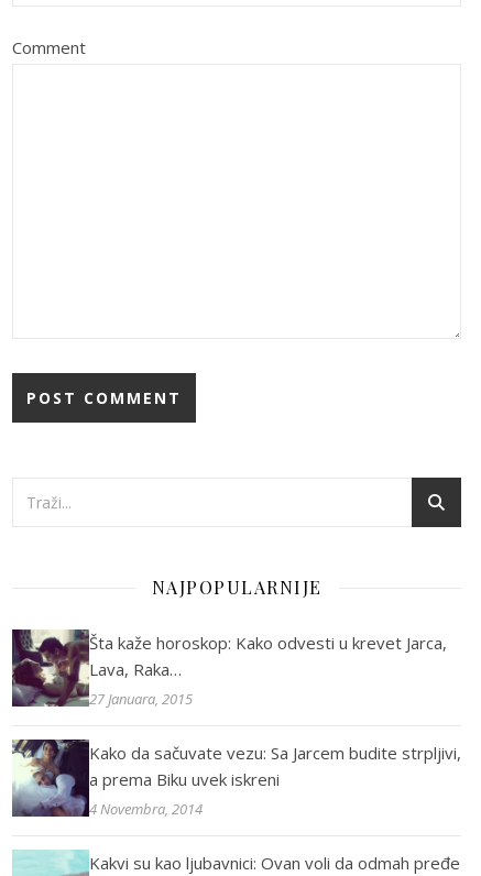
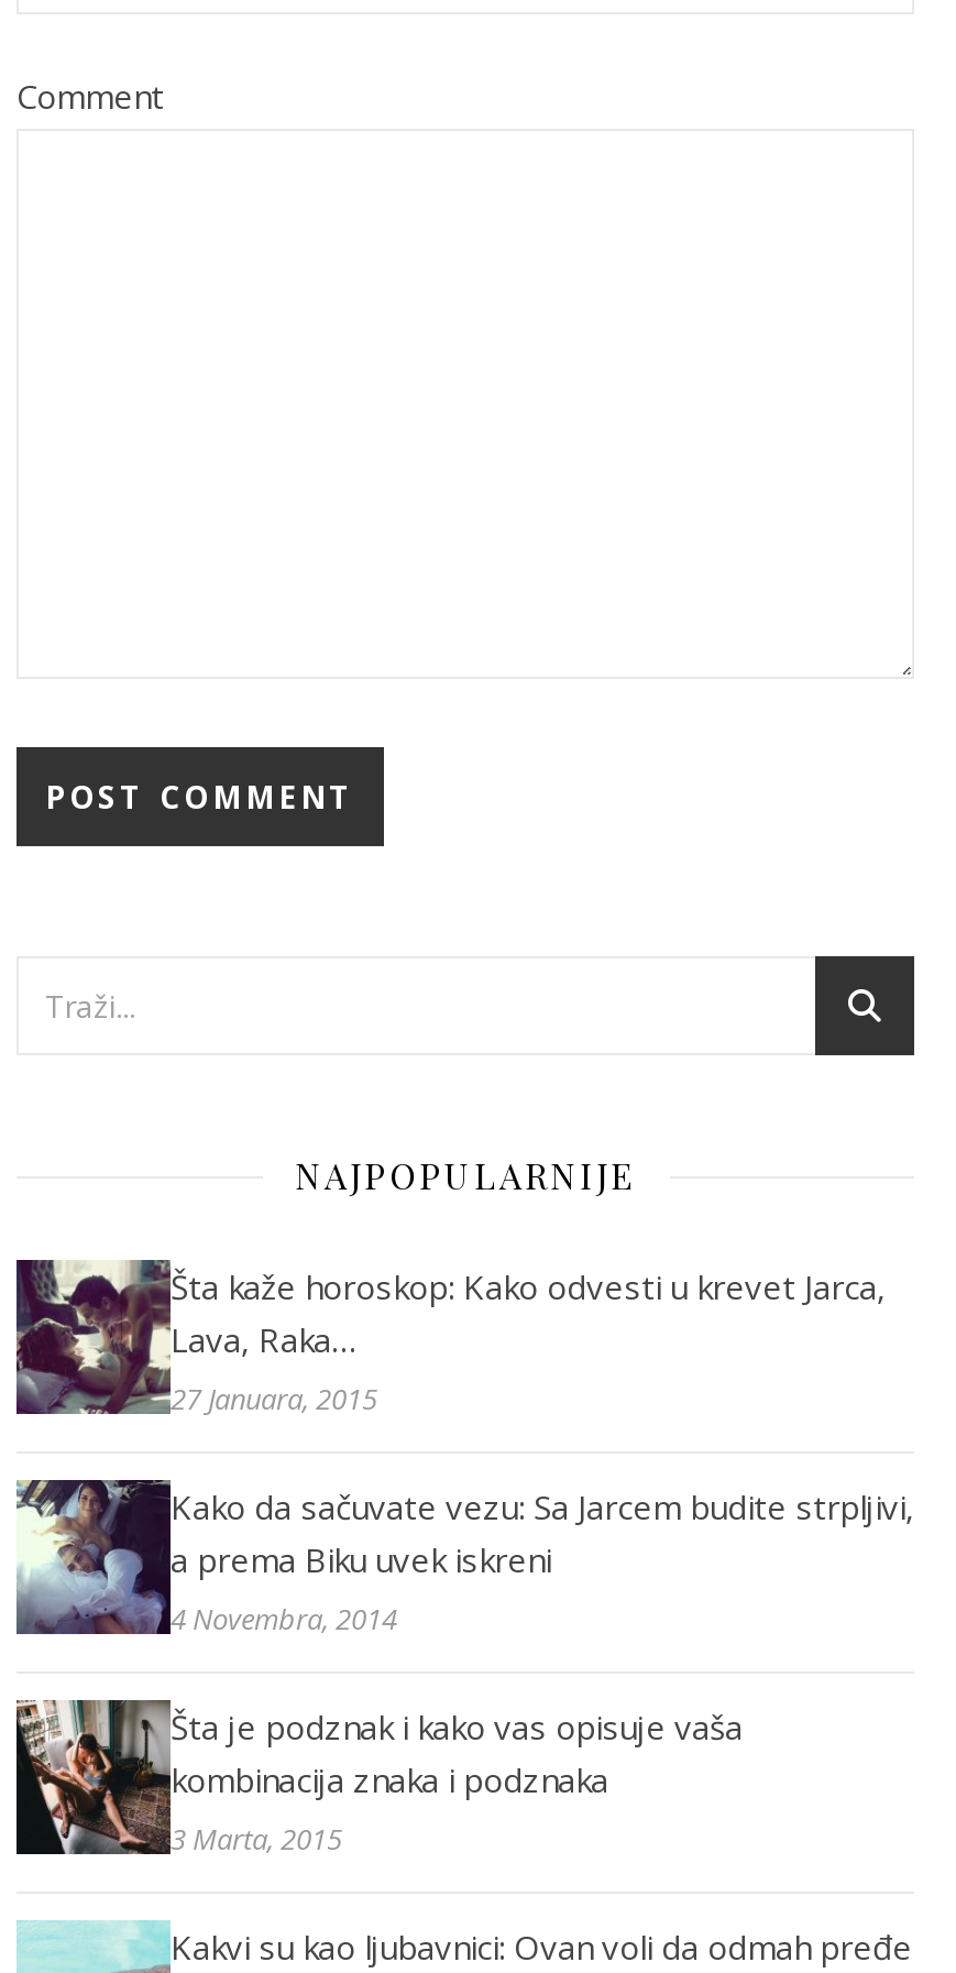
none -> [14,1698,743,1859] [image] | Šta je podznak i kako vas opisuje vaša | kombinacija znaka i podznaka | 3 Marta, 2015

